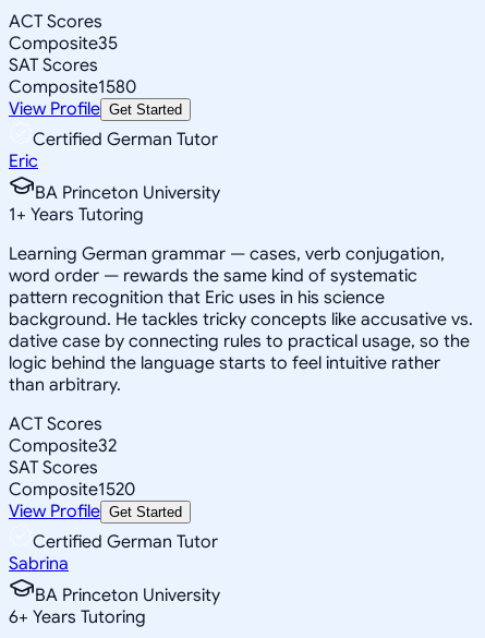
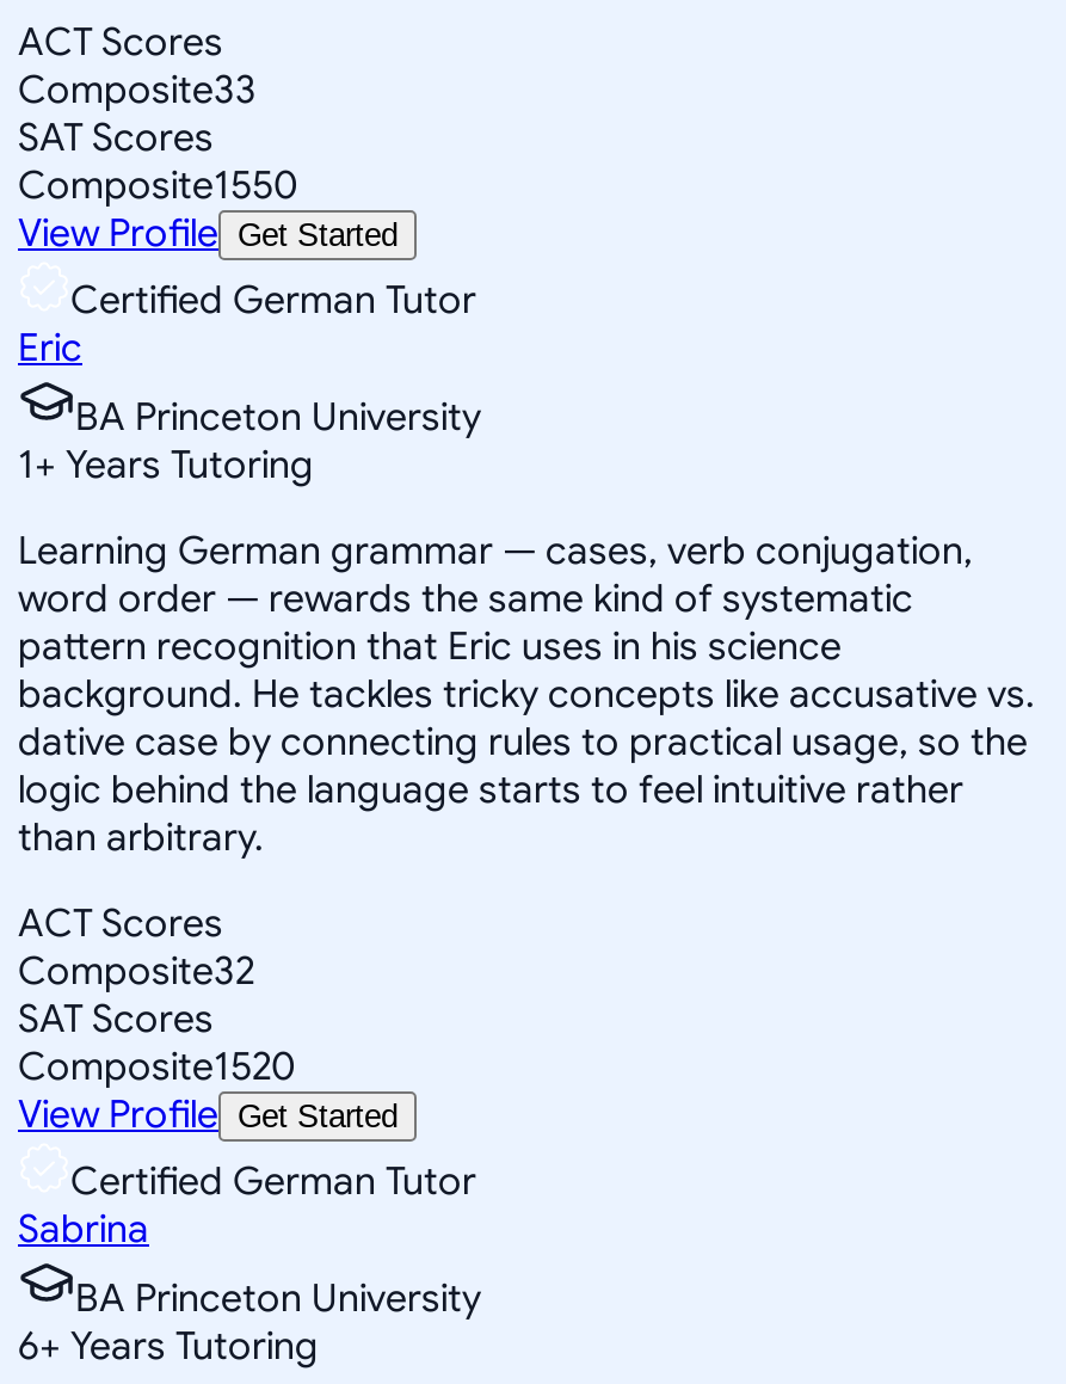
[9,32,118,54] Composite35 -> [18,66,257,114] Composite33
[9,76,136,98] Composite1580 -> [18,161,297,209] Composite1550

